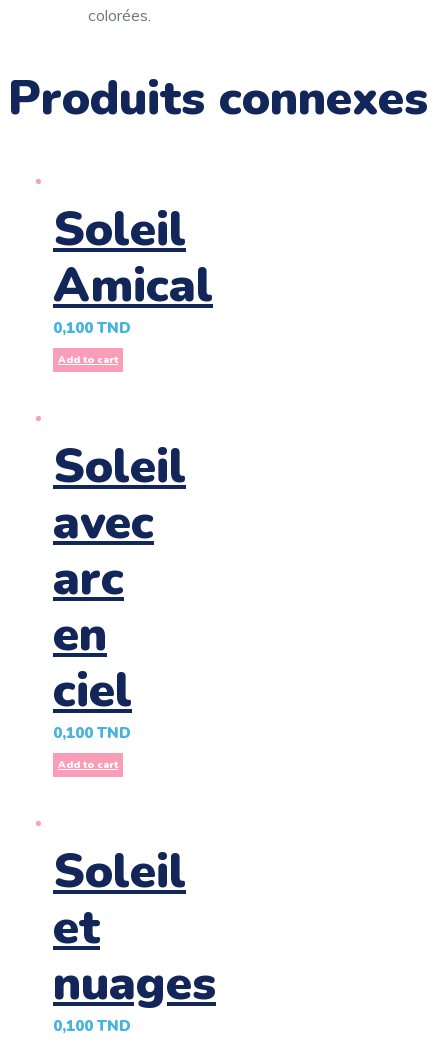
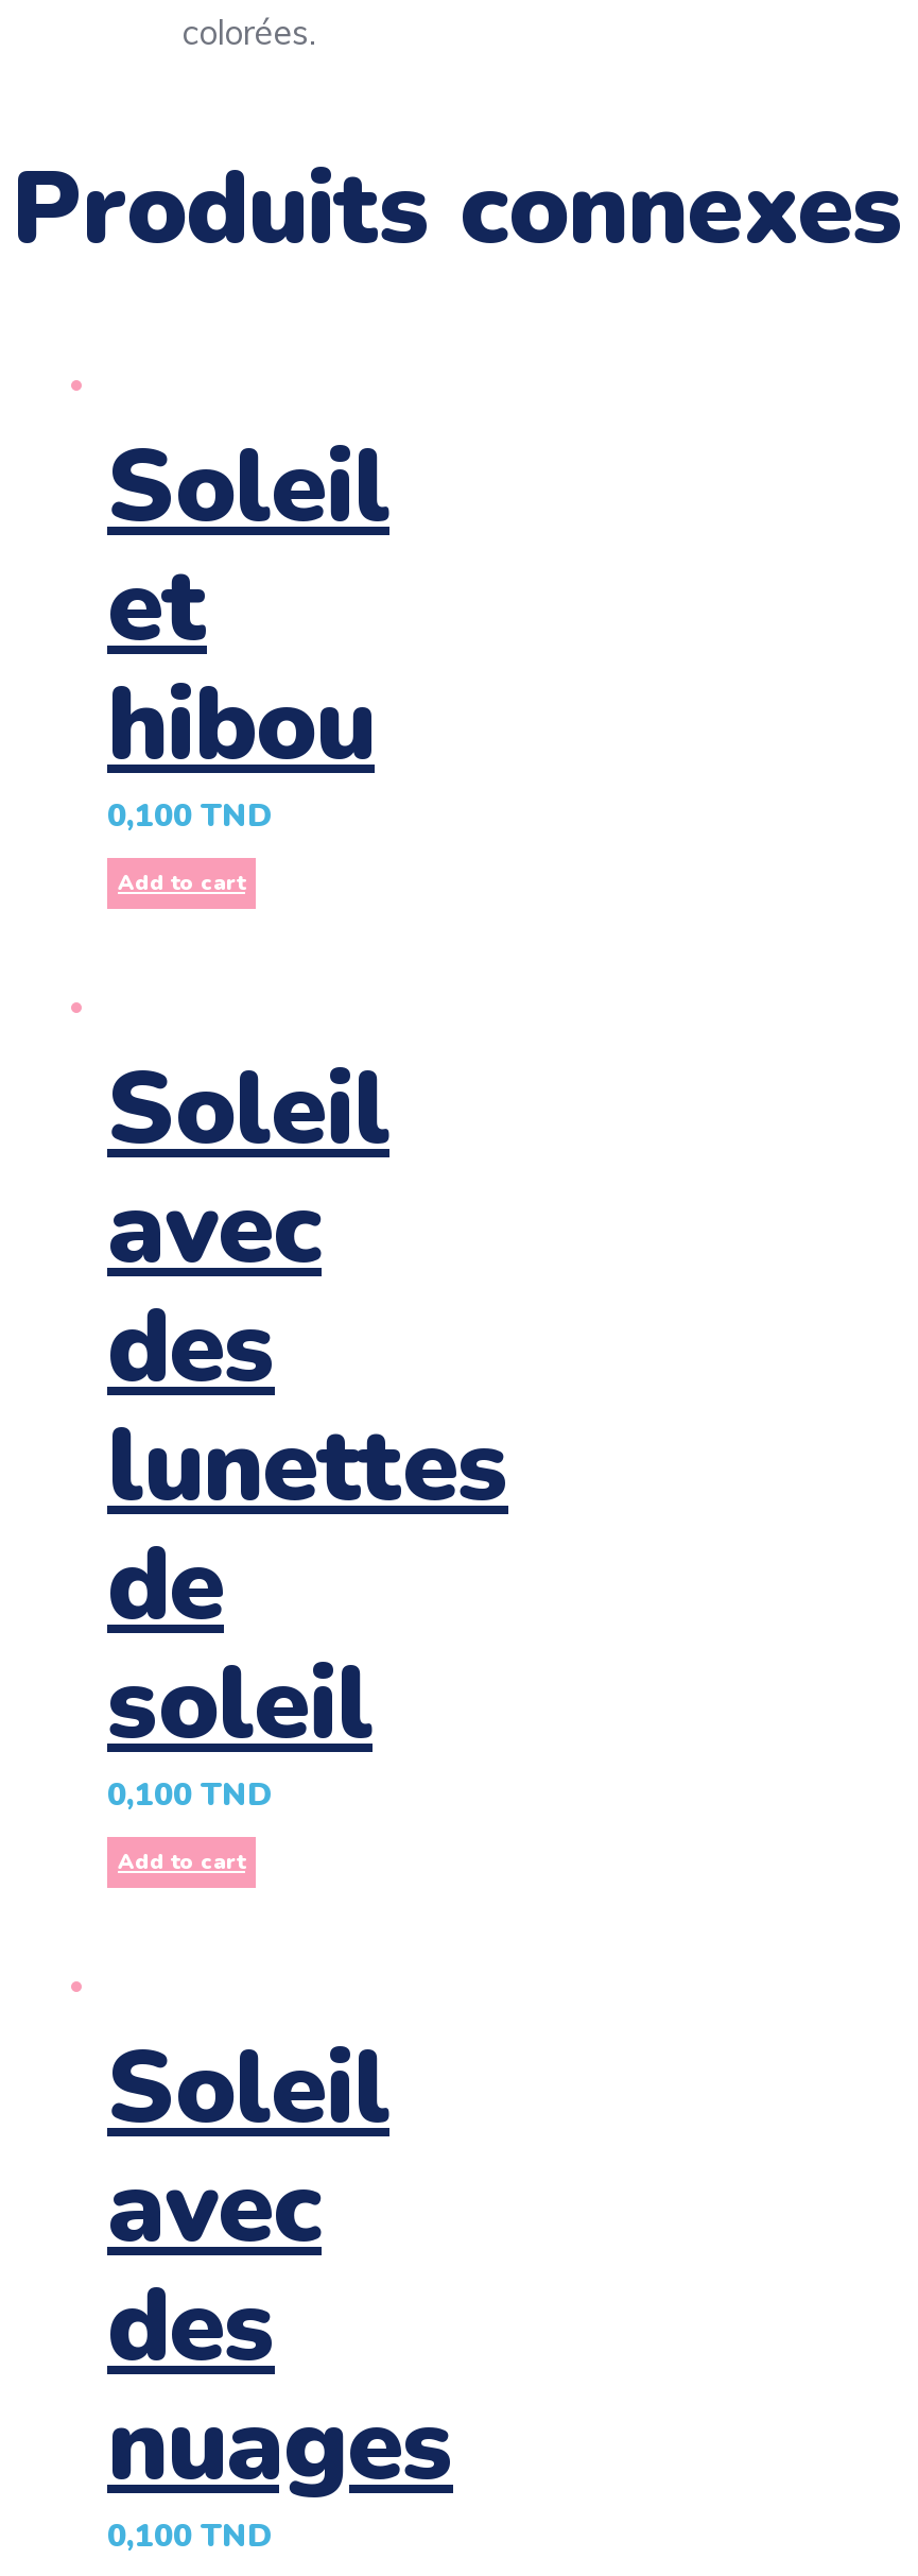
[53,252,213,318] Amical -> [107,535,375,794] et | hibou
[53,545,132,723] arc | en | ciel -> [107,1276,508,1773] des | lunettes | de | soleil
[53,894,100,960] et -> [107,2136,322,2395] avec | des

